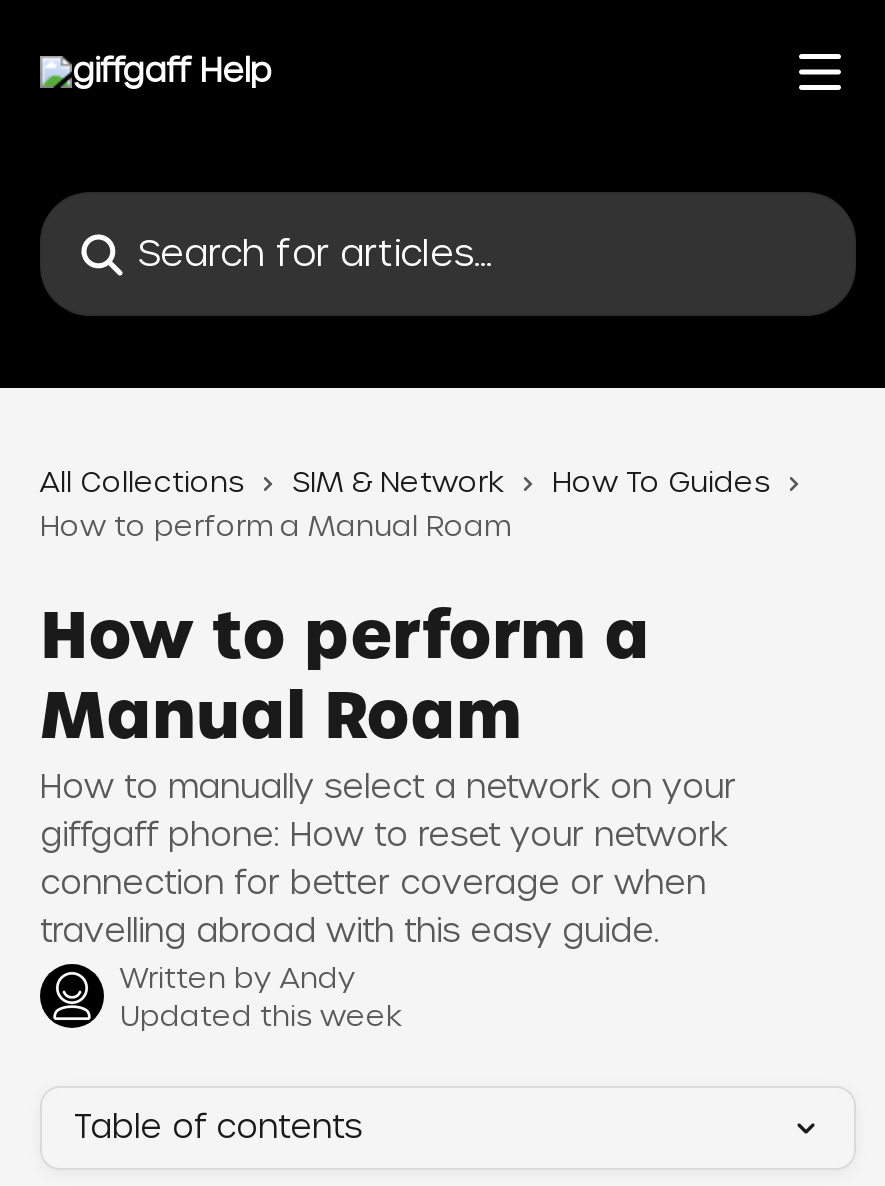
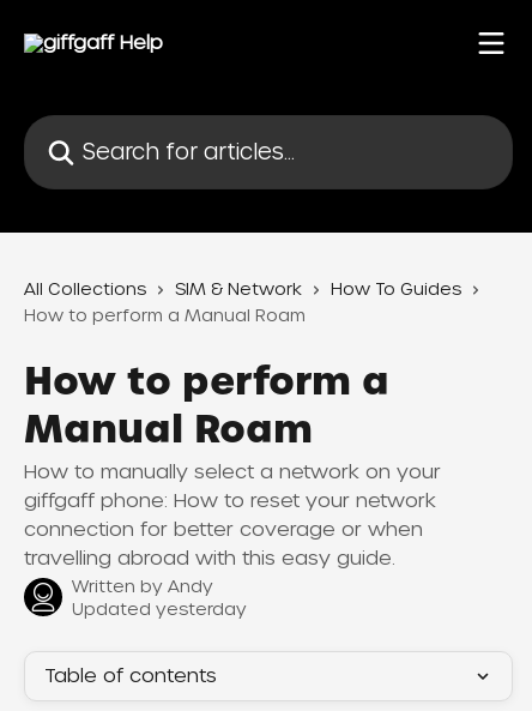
[120,998,402,1034] Updated this week -> [72,598,247,620] Updated yesterday

